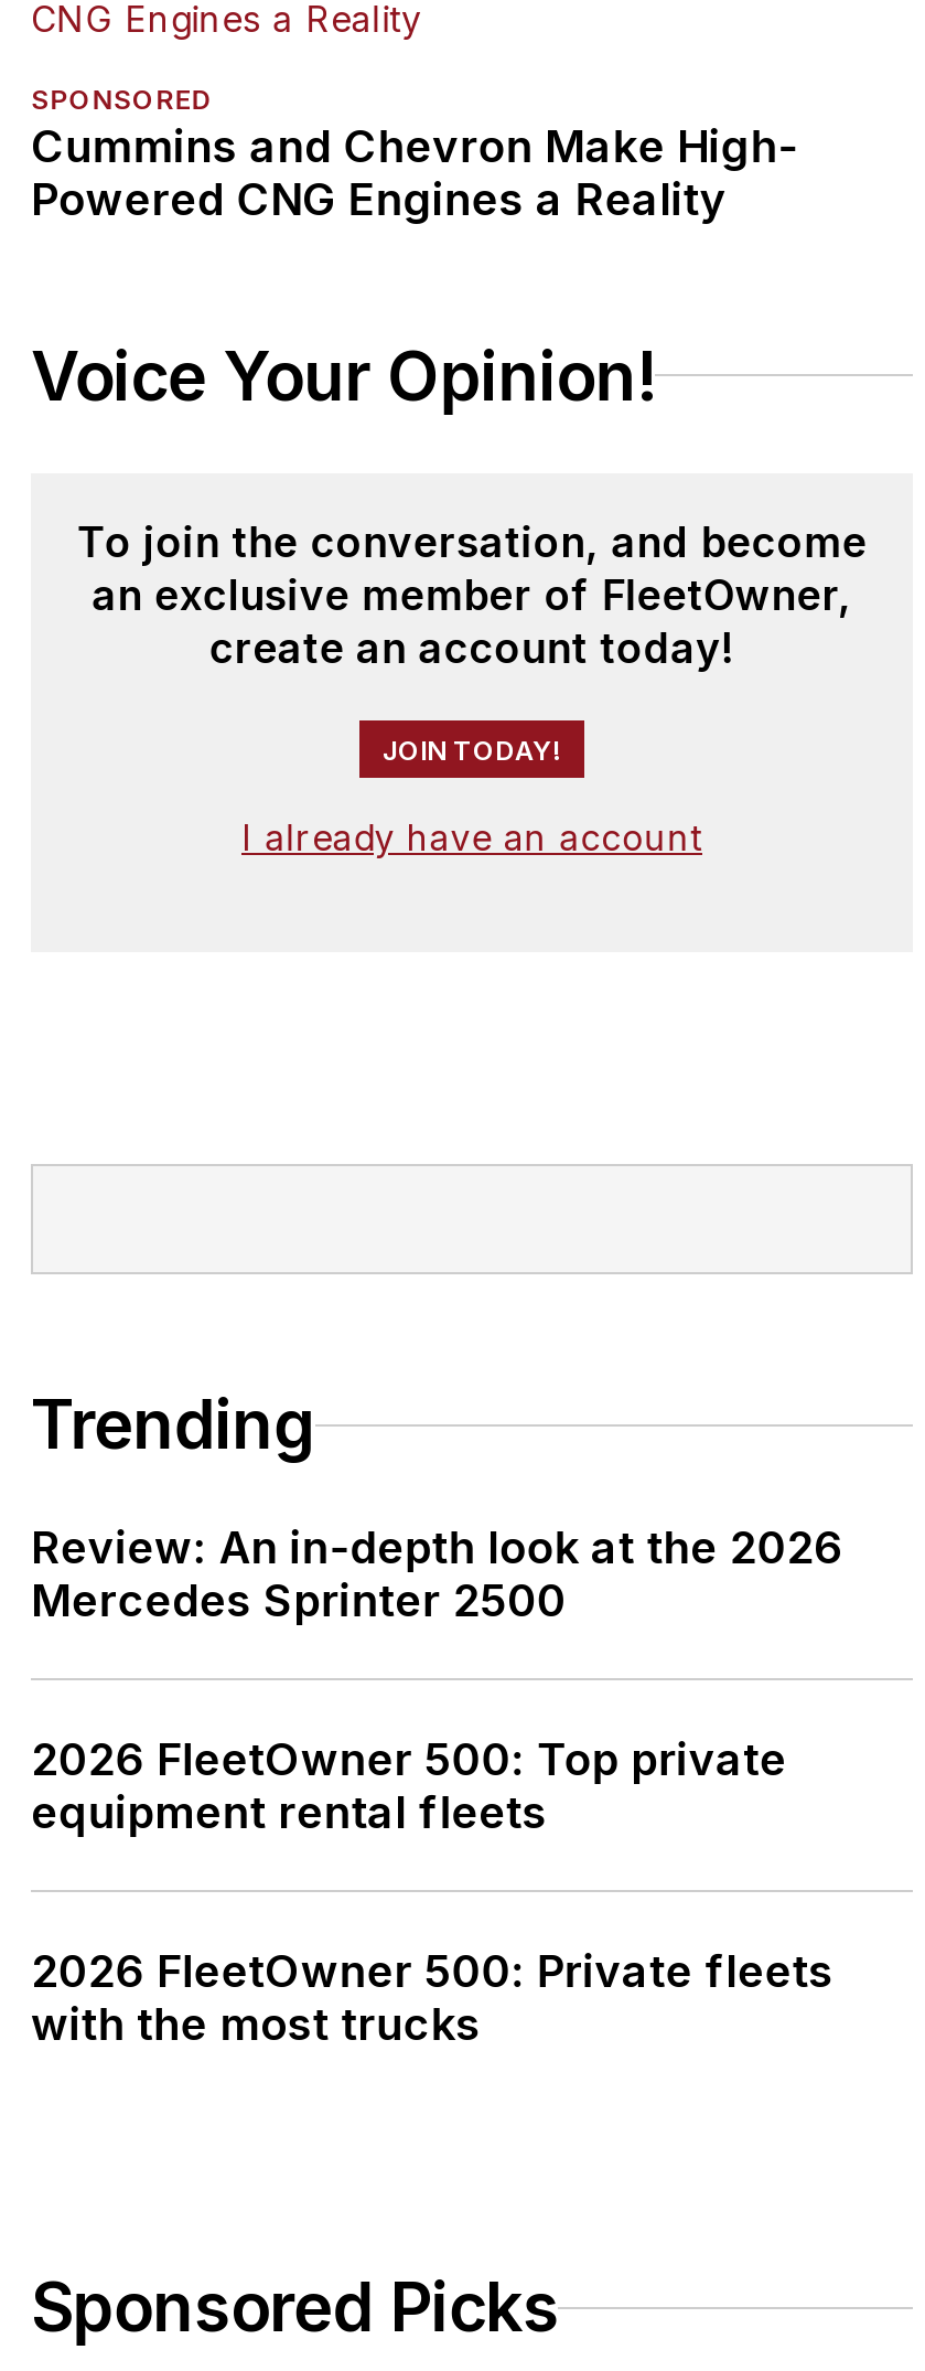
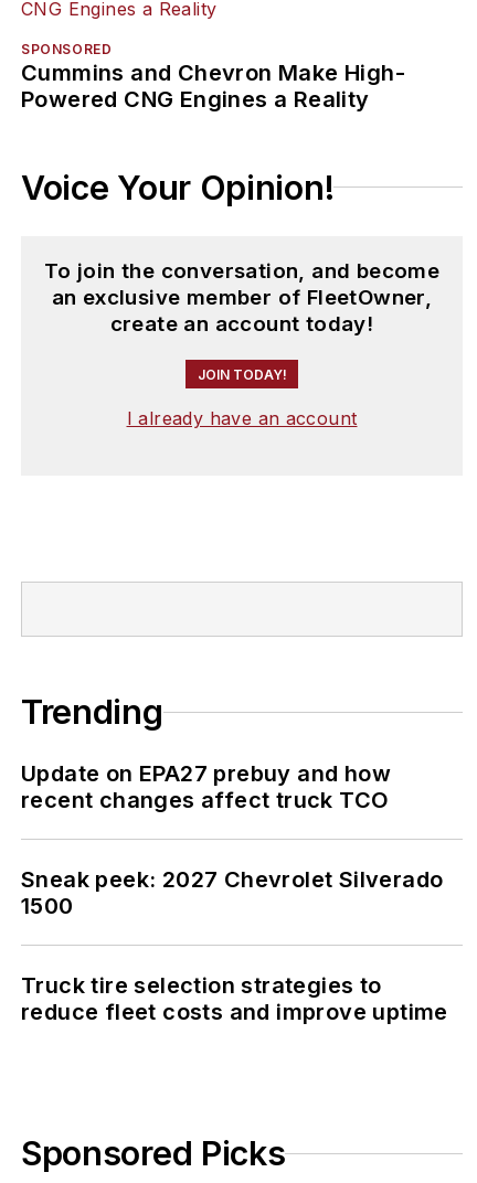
[31,1522,843,1628] Review: An in-depth look at the 2026 | Mercedes Sprinter 2500 -> [21,761,391,814] Update on EPA27 prebuy and how | recent changes affect truck TCO
[31,1734,787,1840] 2026 FleetOwner 500: Top private | equipment rental fleets -> [21,867,443,920] Sneak peek: 2027 Chevrolet Silverado | 1500
[31,1946,833,2052] 2026 FleetOwner 500: Private fleets | with the most trucks -> [21,973,448,1026] Truck tire selection strategies to | reduce fleet costs and improve uptime

